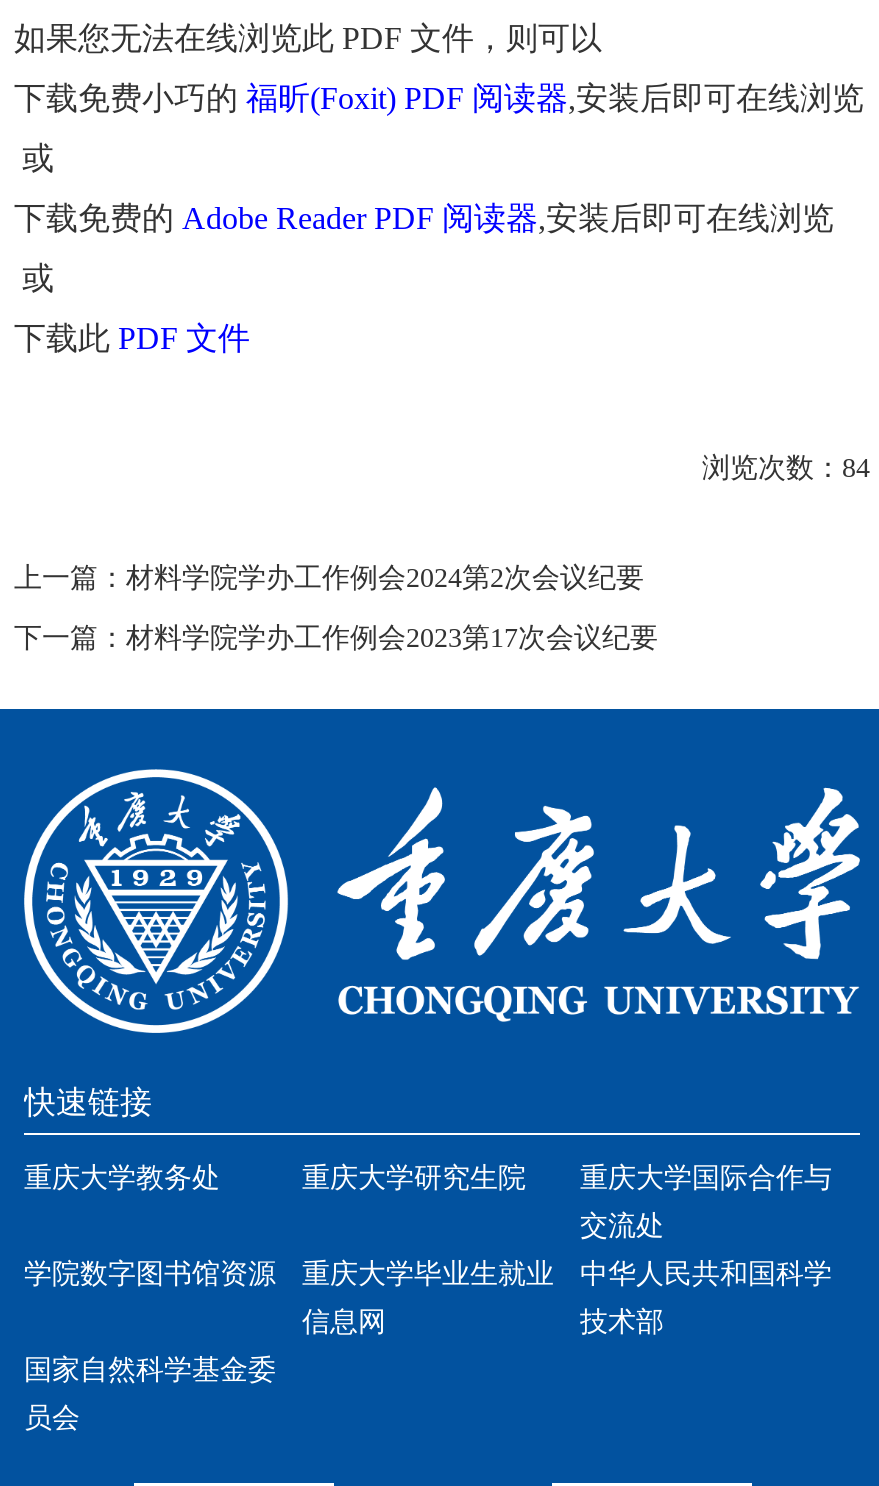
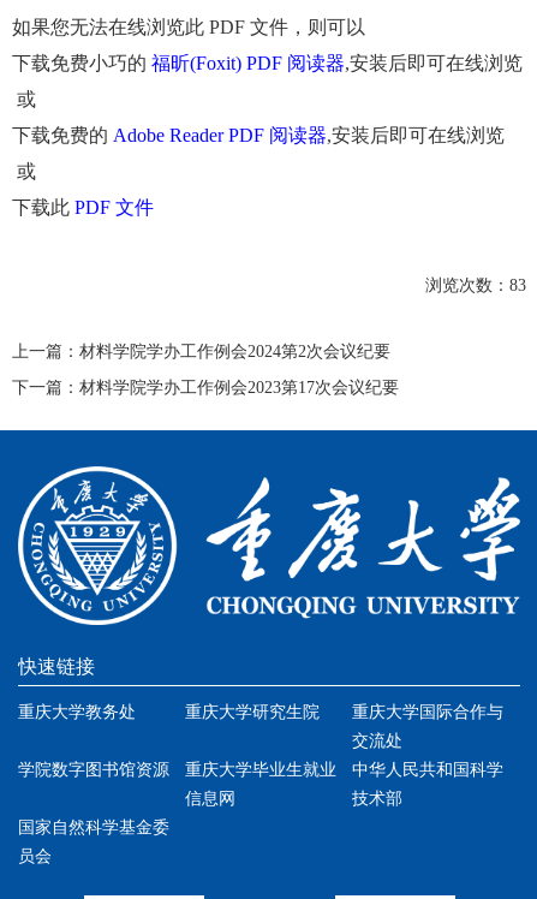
[702,452,870,482] 浏览次数：84 -> [425,276,526,294] 浏览次数：83

